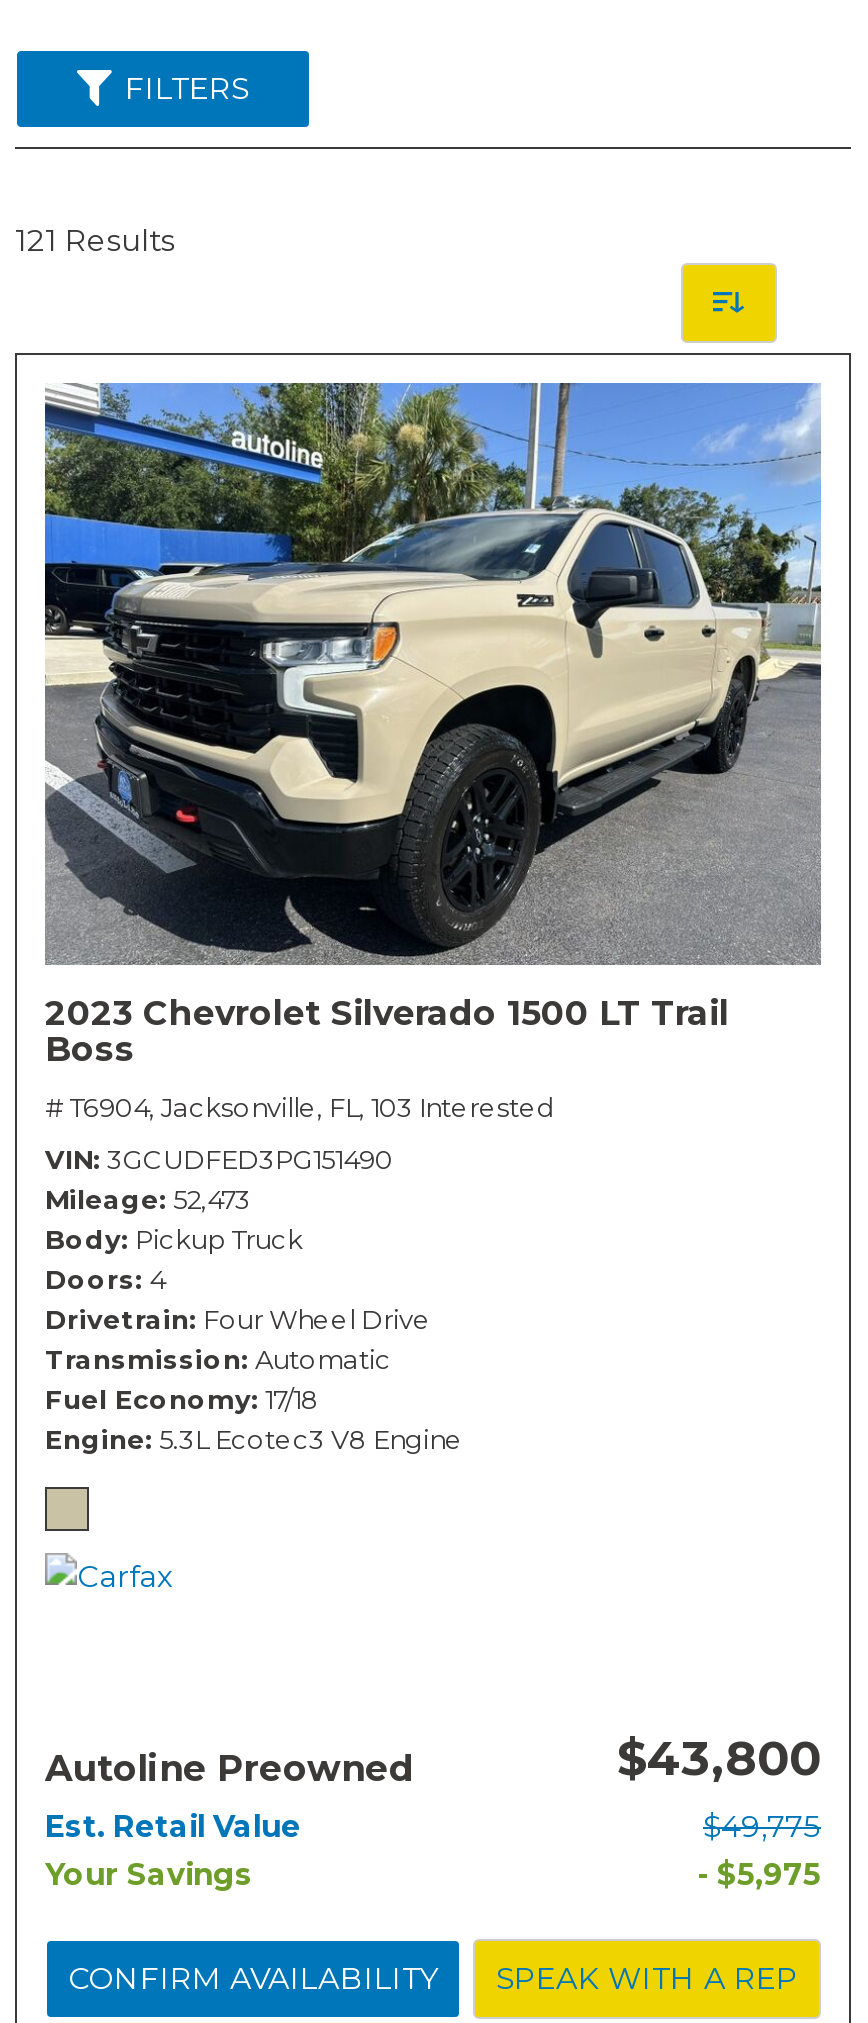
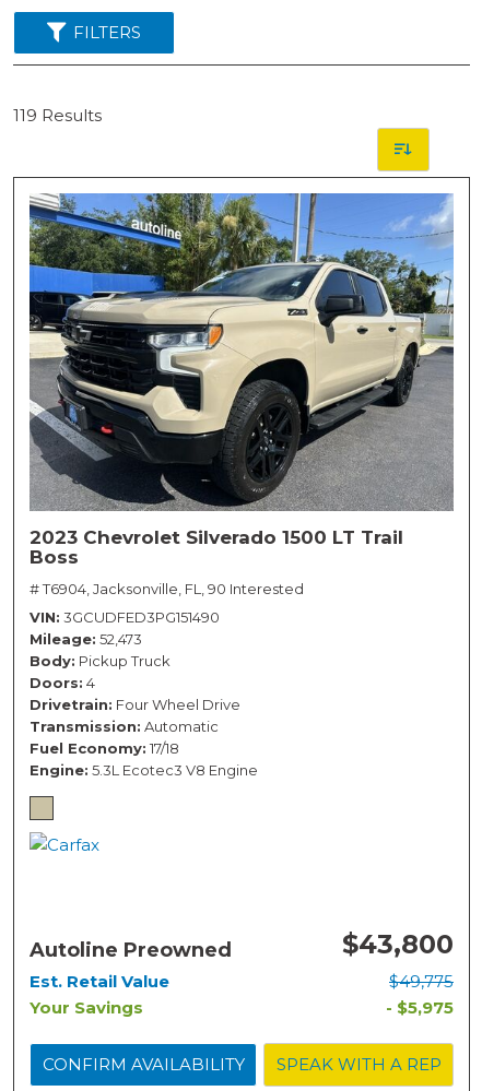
[15,221,175,259] 121 Results -> [13,105,102,126] 119 Results
[45,1091,555,1123] # T6904, Jacksonville, FL, 103 Interested -> [30,580,304,597] # T6904, Jacksonville, FL, 90 Interested

